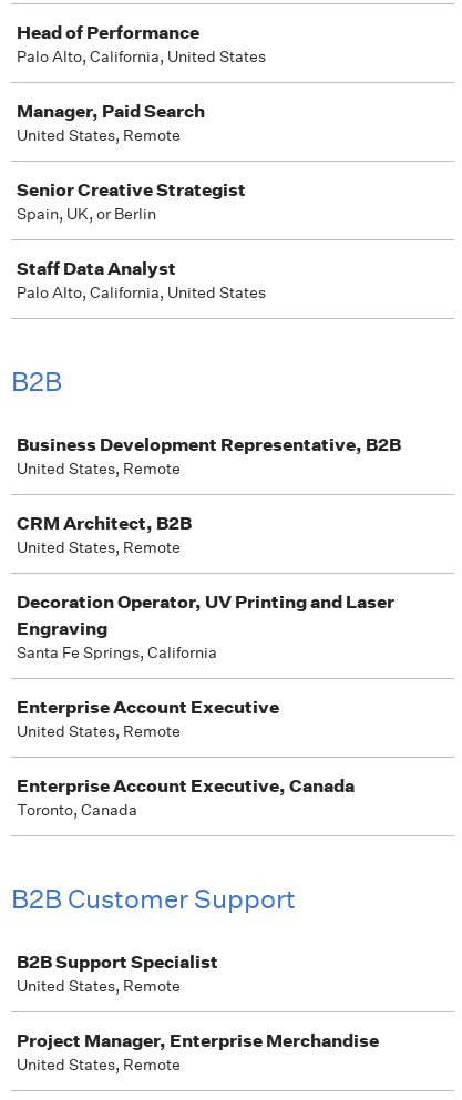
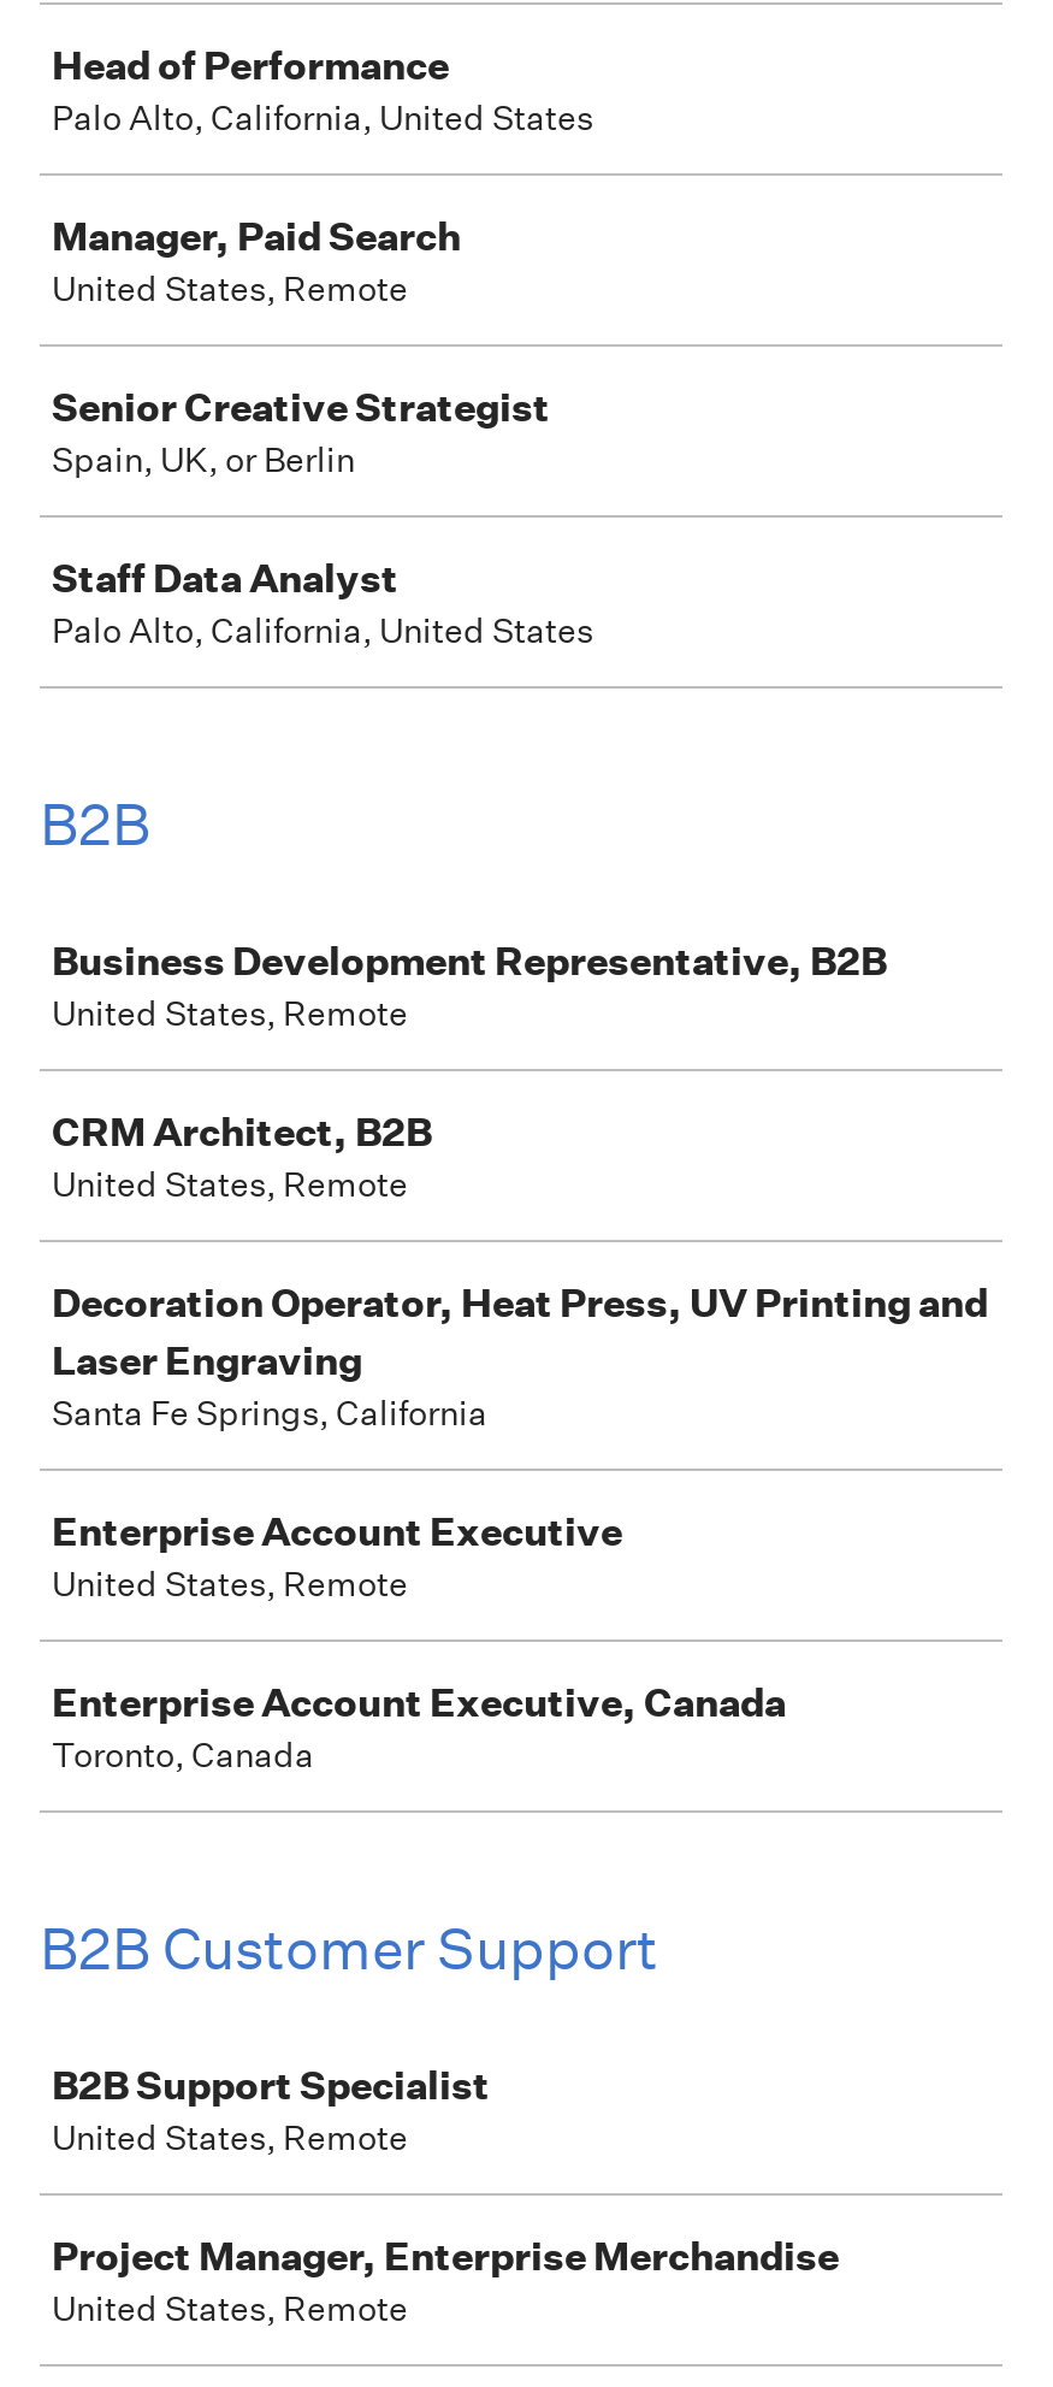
[17,590,394,639] Decoration Operator, UV Printing and Laser | Engraving -> [52,1278,988,1384] Decoration Operator, Heat Press, UV Printing and | Laser Engraving

